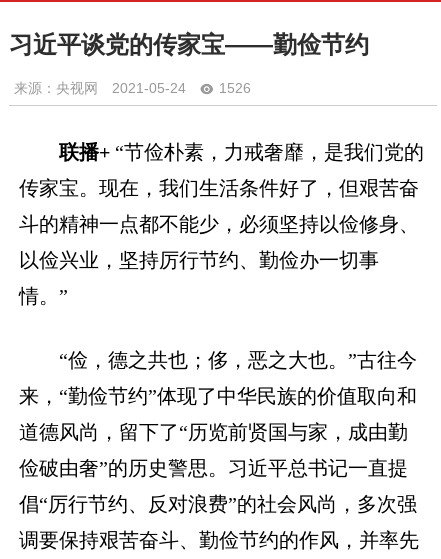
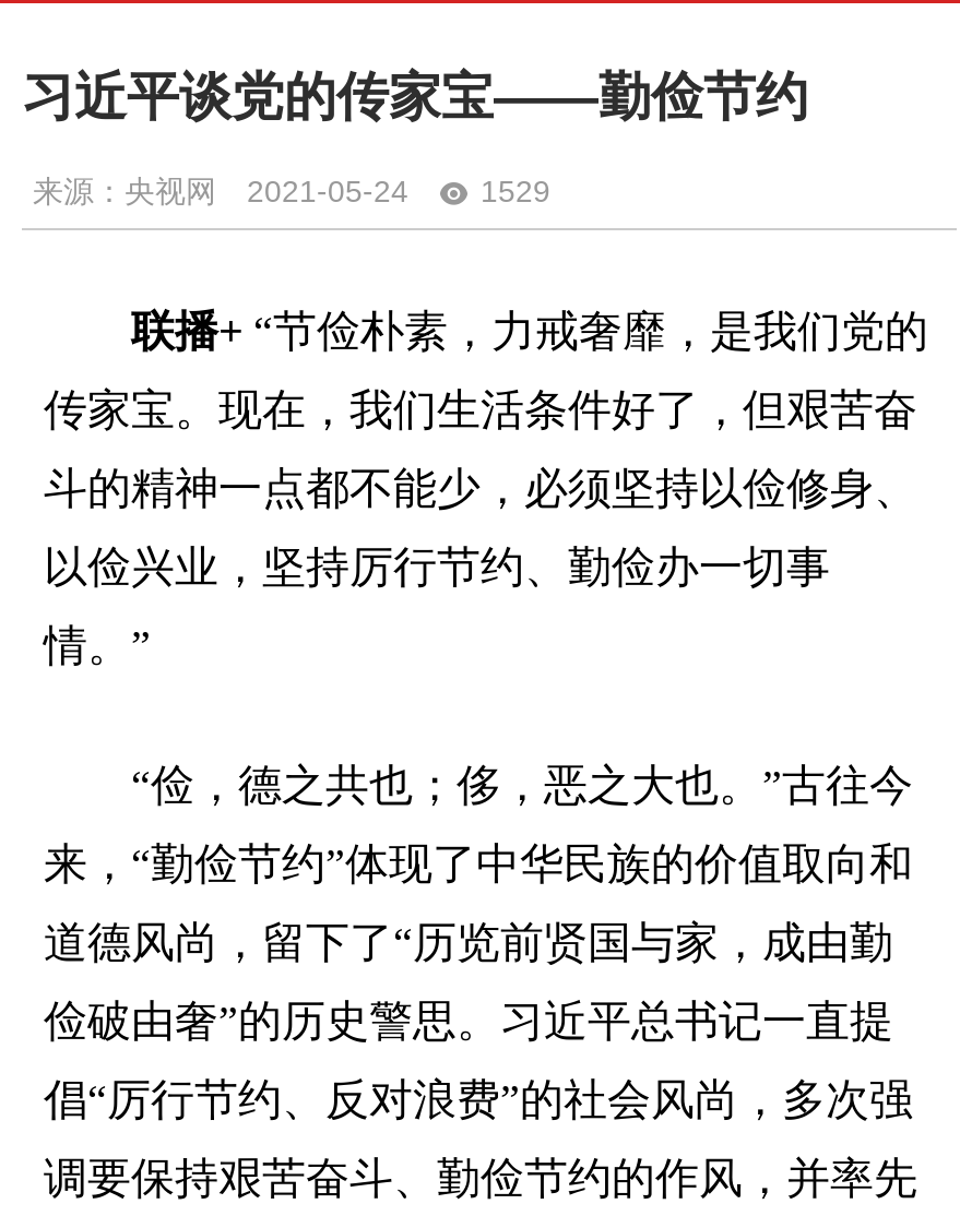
[219,80,251,96] 1526 -> [481,174,550,208] 1529

